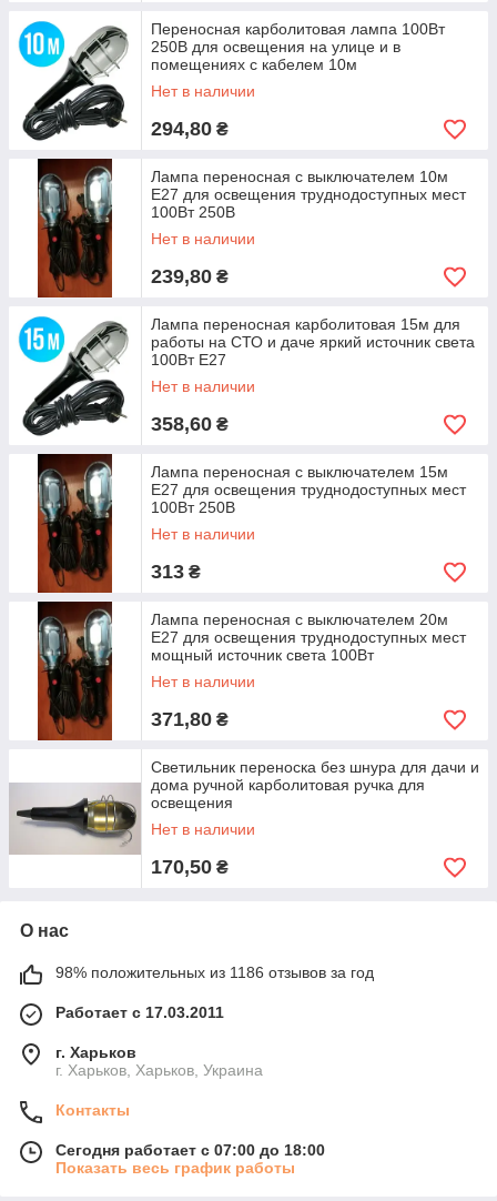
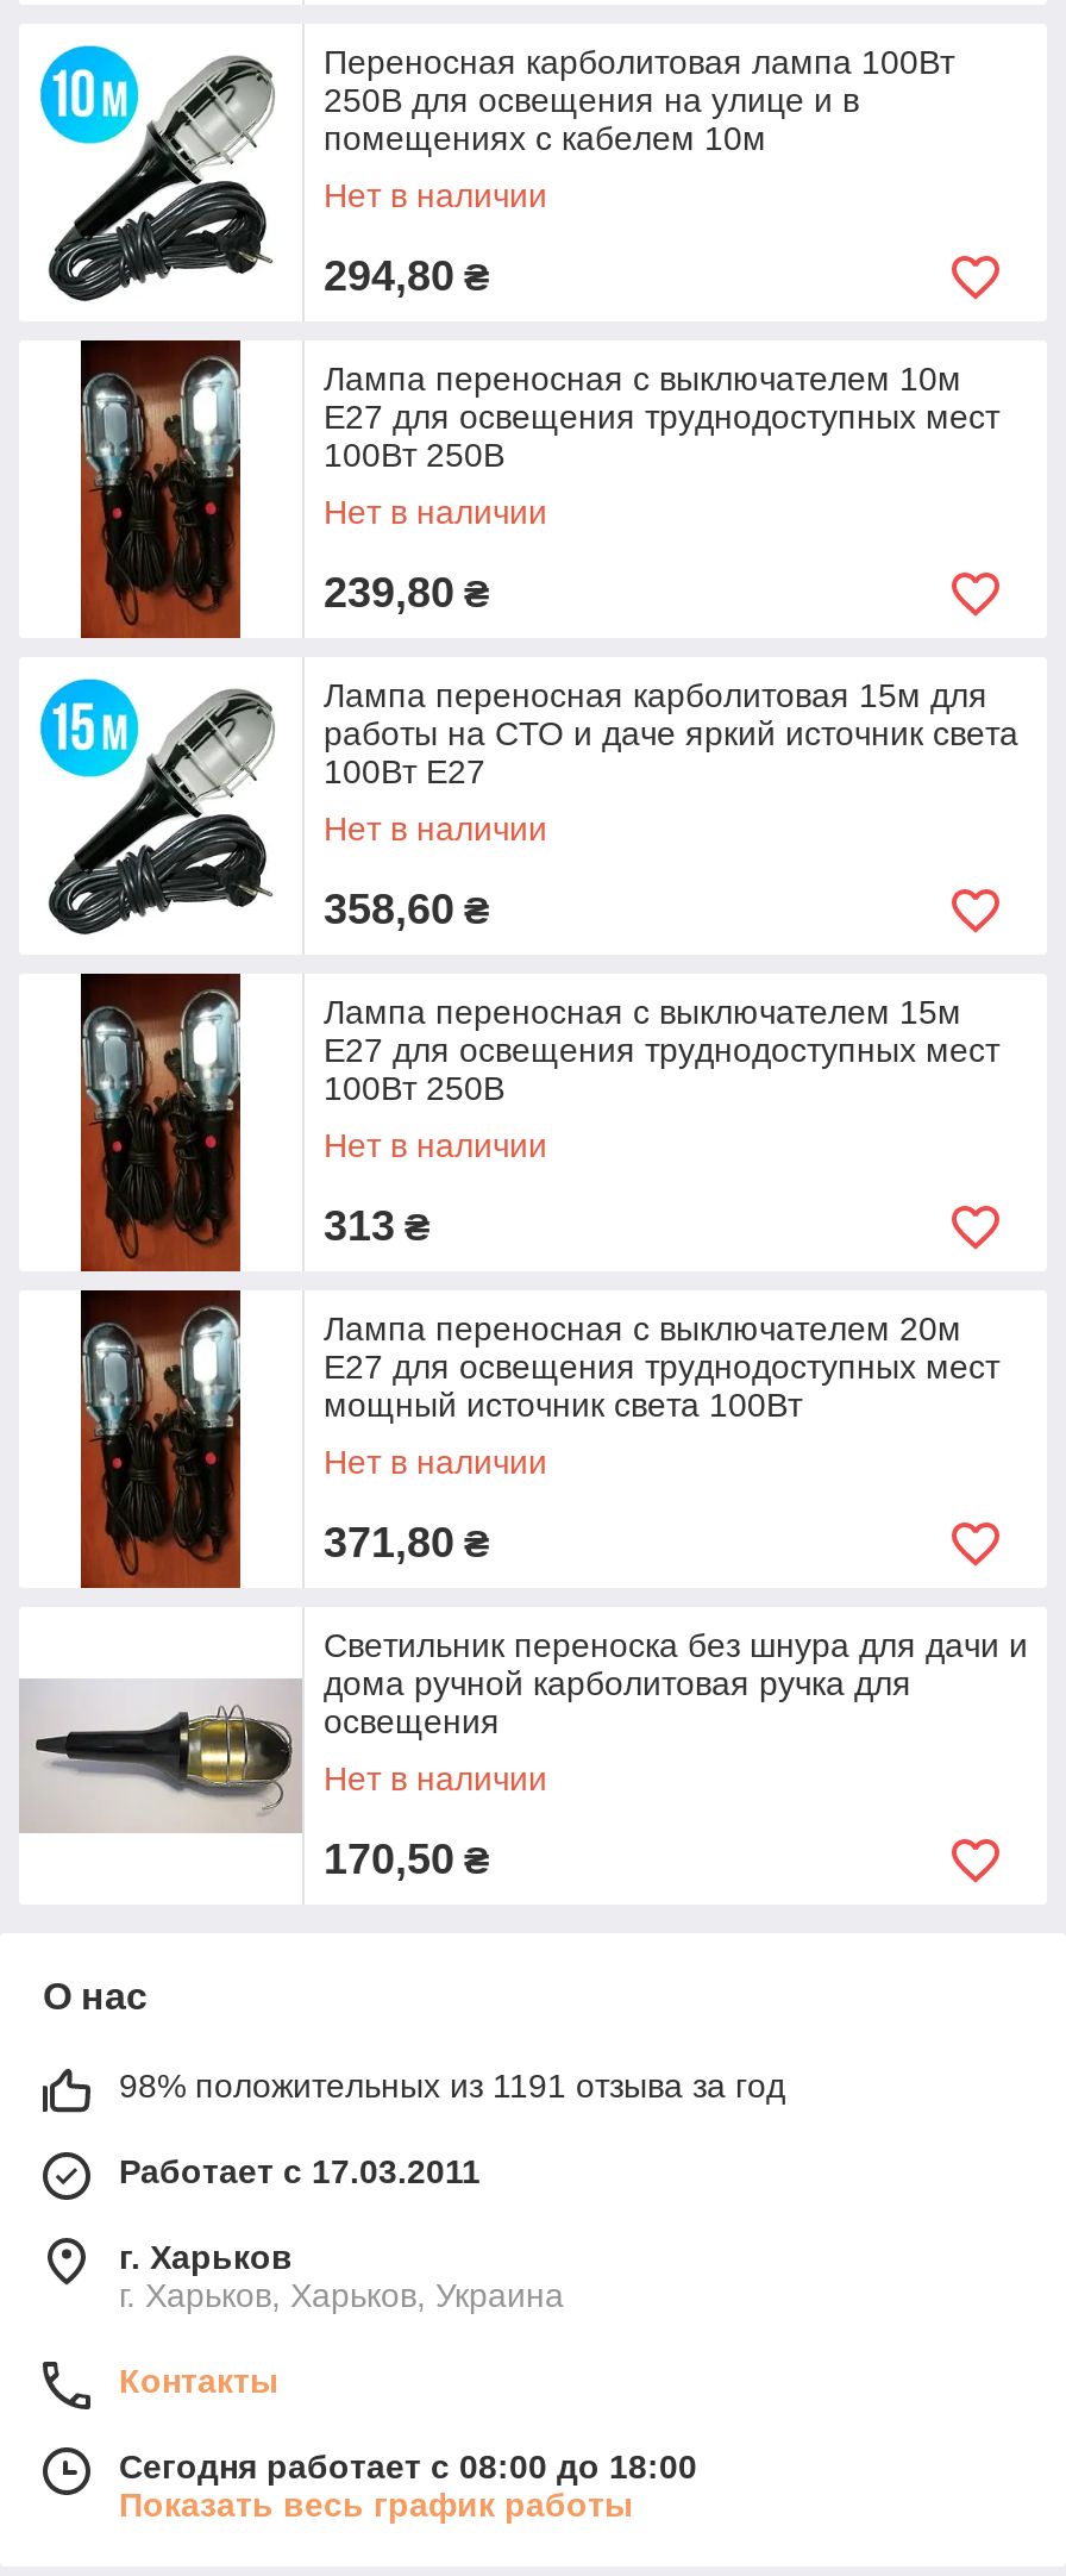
[55,963,374,981] 98% положительных из 1186 отзывов за год -> [119,2067,785,2105] 98% положительных из 1191 отзыва за год
[55,1141,325,1159] Сегодня работает с 07:00 до 18:00 -> [119,2447,697,2486] Сегодня работает с 08:00 до 18:00

